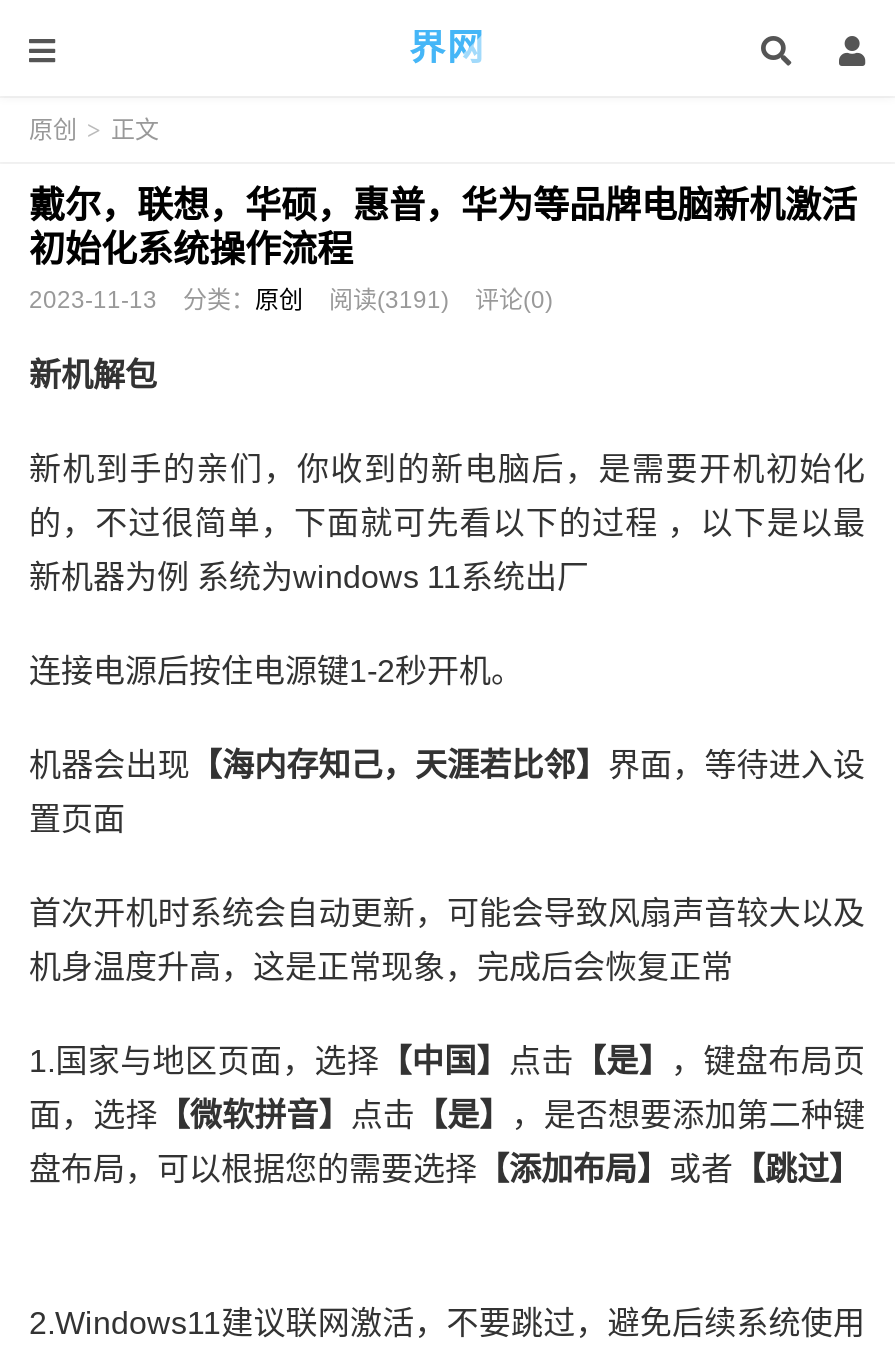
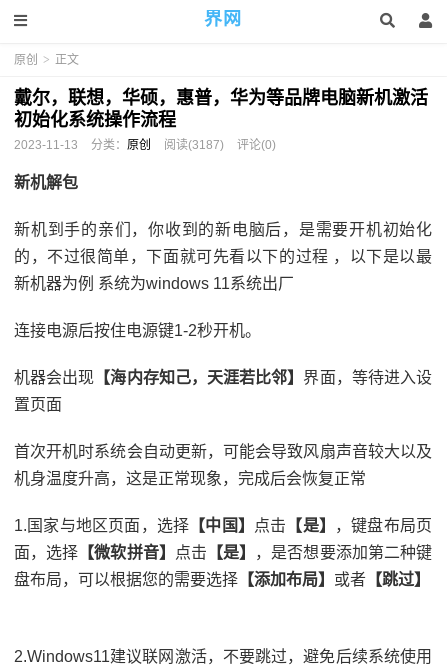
[29,286,553,314] 2023-11-13 分类：原创 阅读(3191) 评论(0) -> [14,138,276,152] 2023-11-13 分类：原创 阅读(3187) 评论(0)

